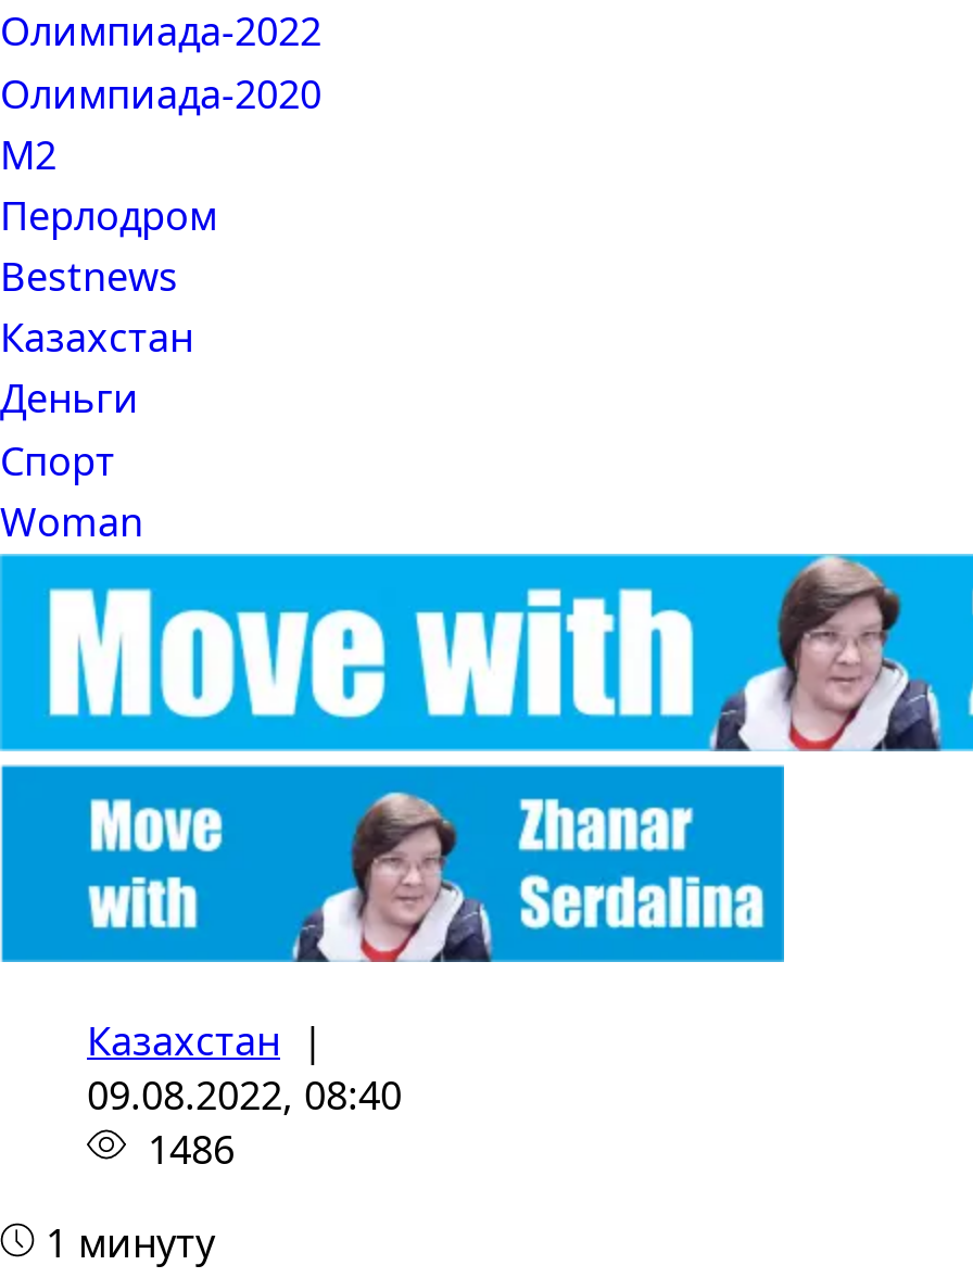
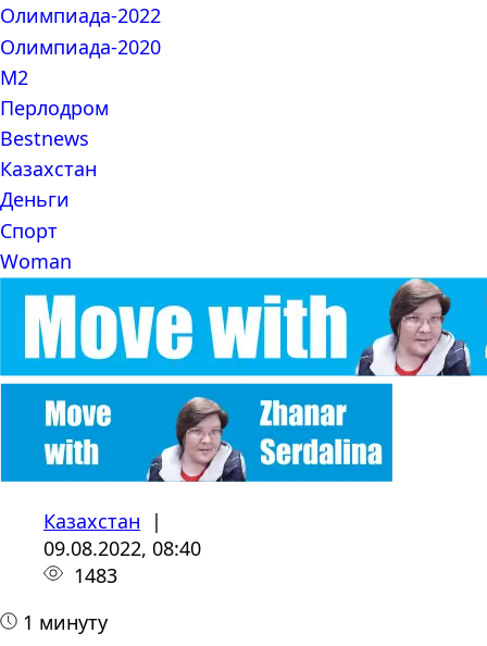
[148,1122,235,1174] 1486 -> [74,562,117,588] 1483

